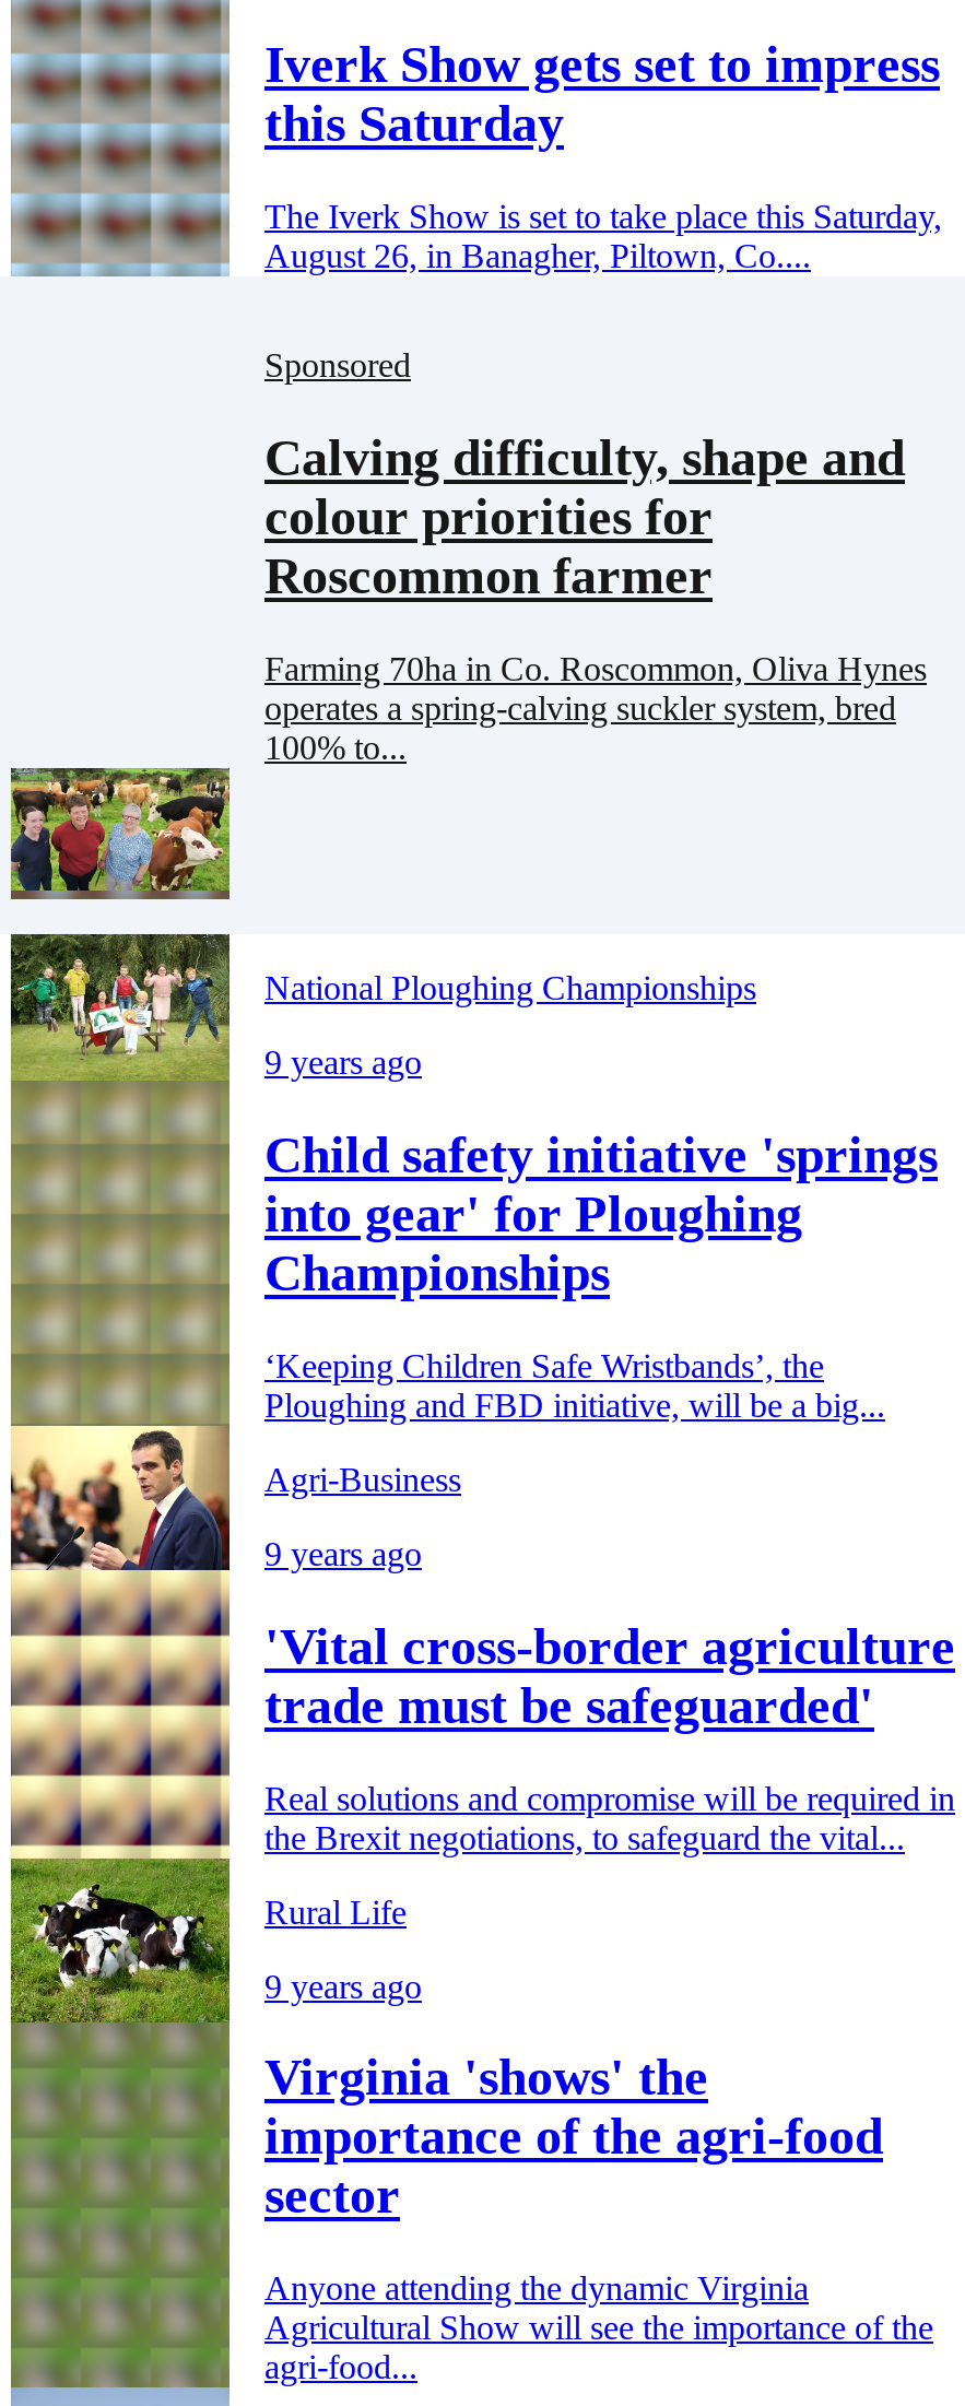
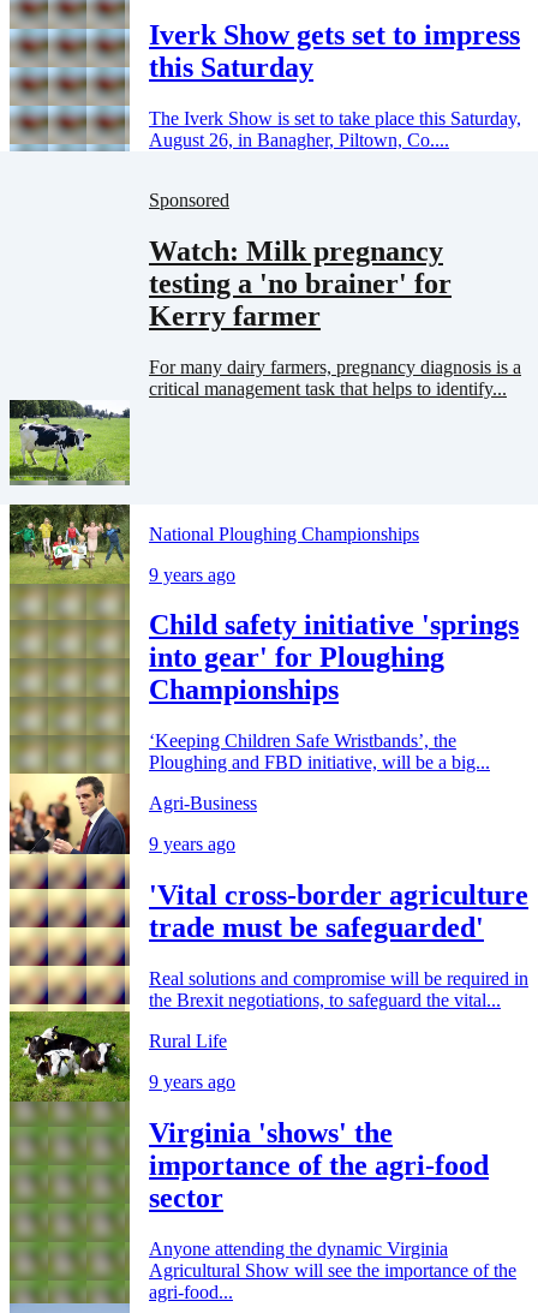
[264,428,905,603] Calving difficulty, shape and | colour priorities for | Roscommon farmer -> [149,235,452,332] Watch: Milk pregnancy | testing a 'no brainer' for | Kerry farmer
[264,649,927,765] Farming 70ha in Co. Roscommon, Oliva Hynes | operates a spring-calving suckler system, bred | 100% to... -> [149,357,521,399] For many dairy farmers, pregnancy diagnosis is a | critical management task that helps to identify...
[11,745,230,900] [image] -> [8,399,130,485] [image]

